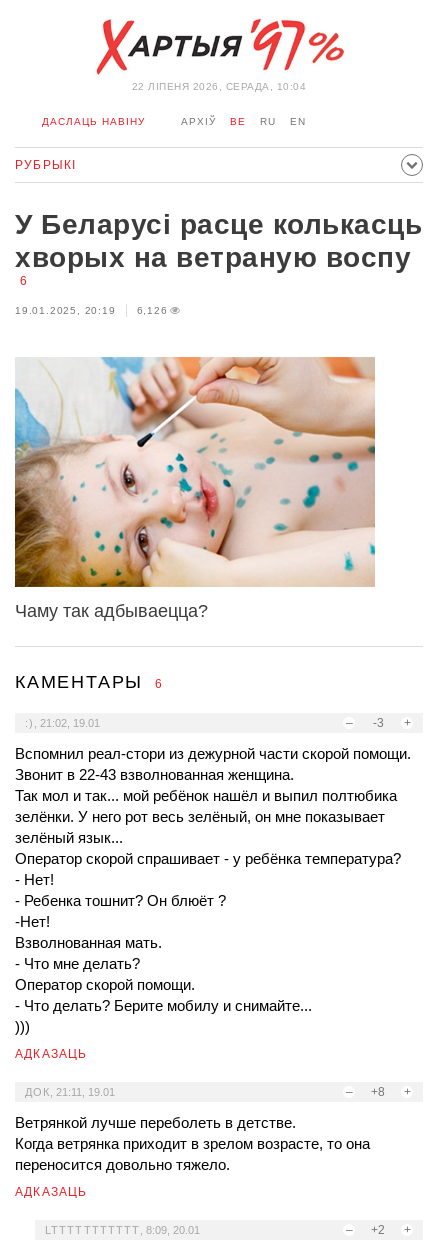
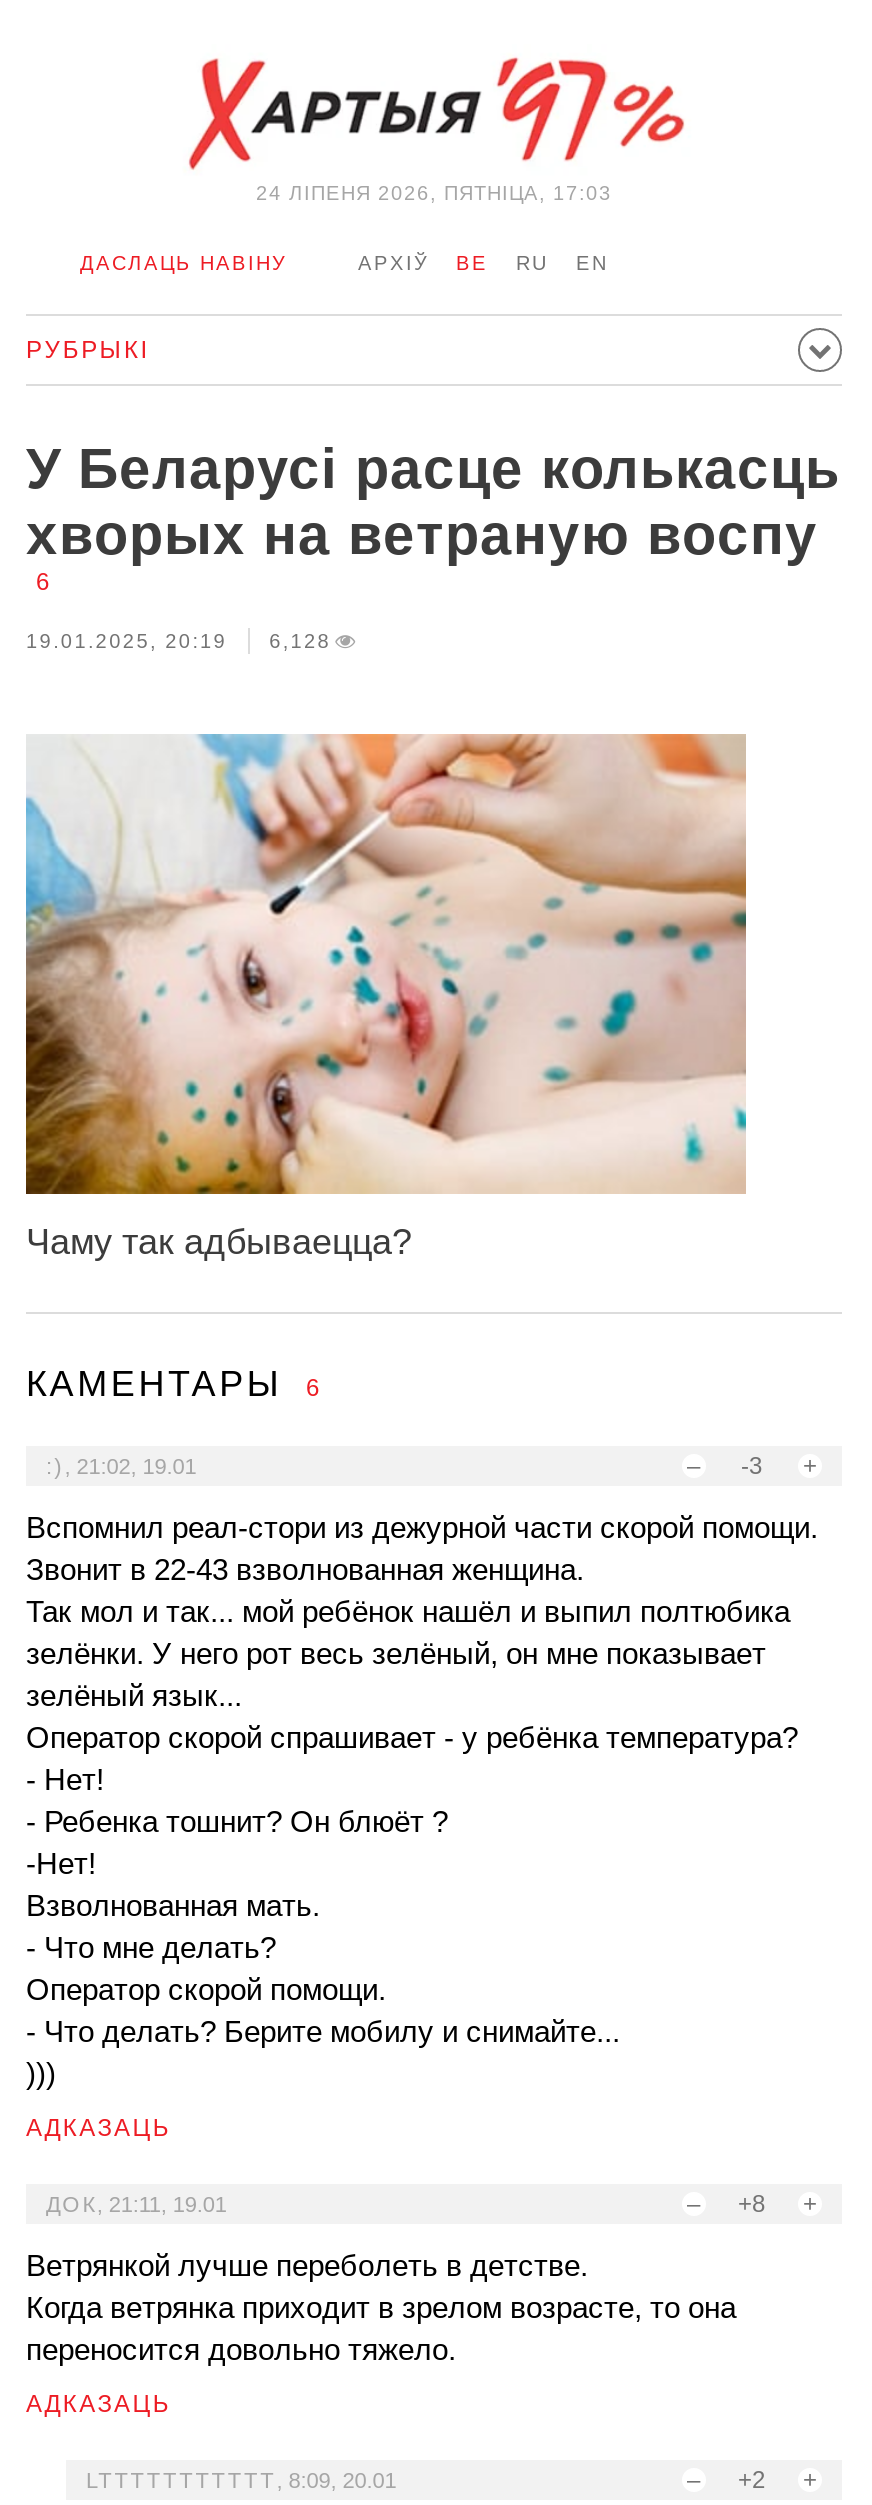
[132,81,306,92] 22 ЛIПЕНЯ 2026, СЕРАДА, 10:04 -> [256,182,612,204] 24 ЛIПЕНЯ 2026, ПЯТНІЦА, 17:03
[15,305,168,316] 19.01.2025, 20:19 6,126 -> [26,630,331,652] 19.01.2025, 20:19 6,128

